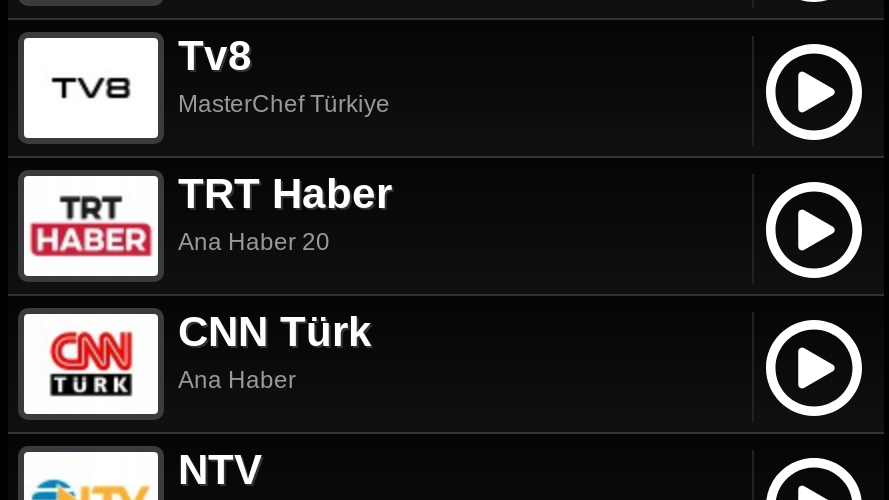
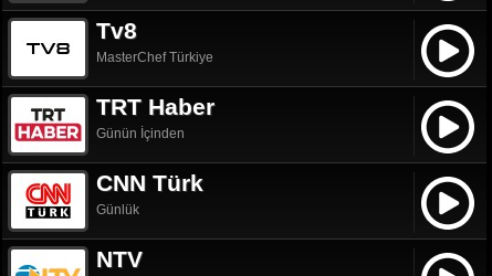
[178,228,330,256] Ana Haber 20 -> [96,126,185,141] Günün İçinden
[178,366,296,394] Ana Haber -> [96,202,139,217] Günlük

